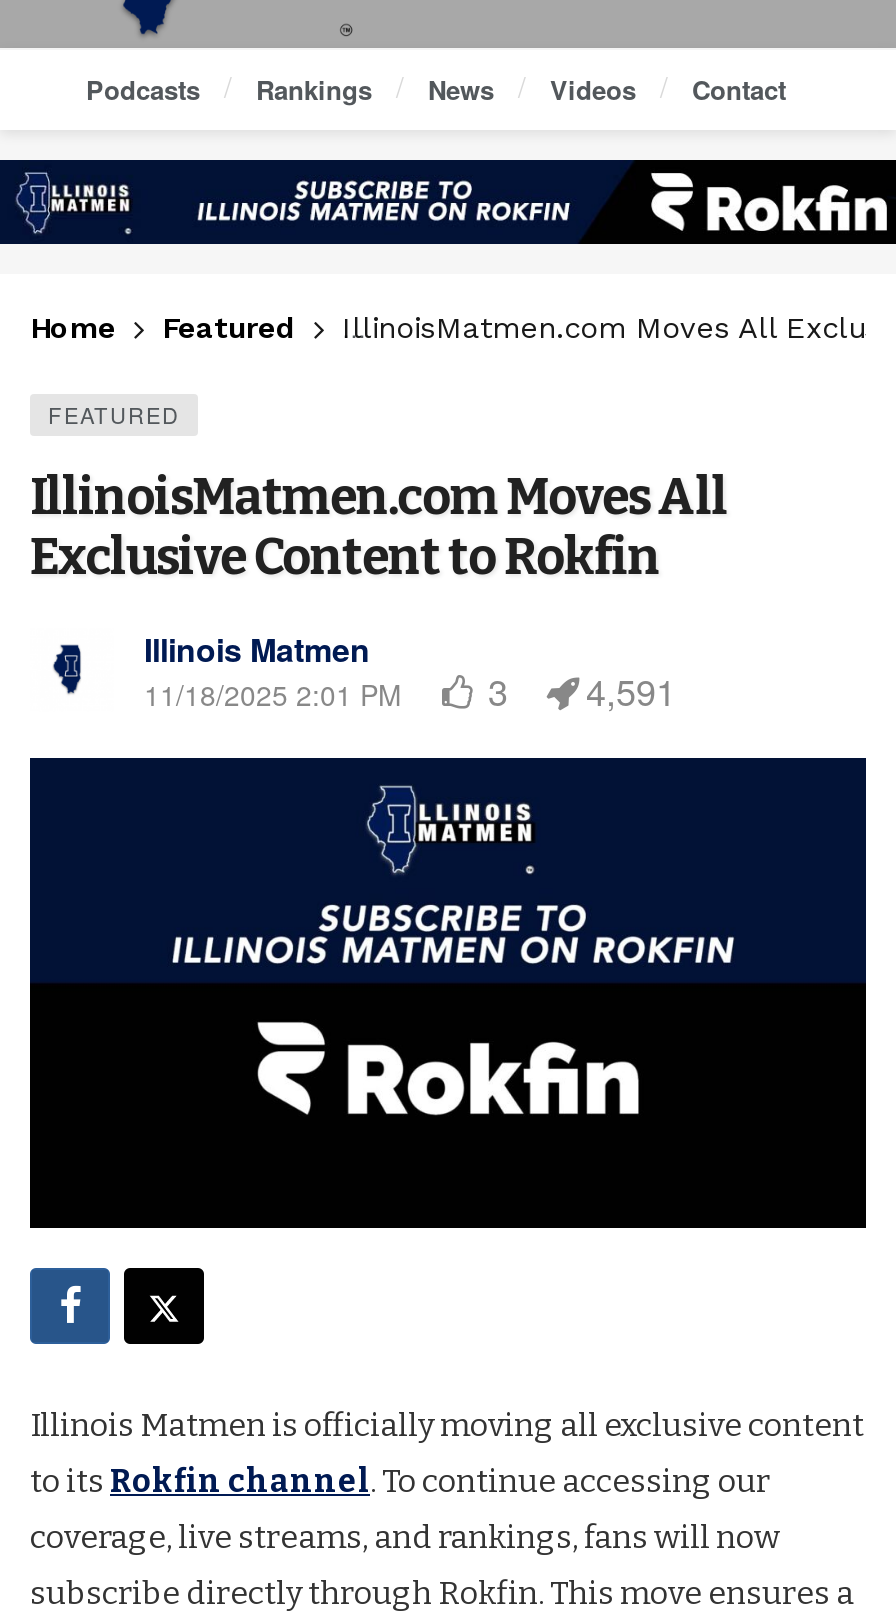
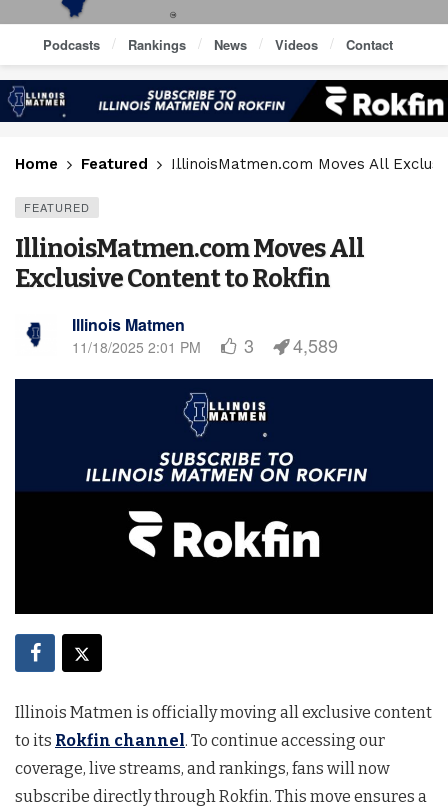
[488,663,676,715] 3 4,591 -> [244,332,338,358] 3 4,589

